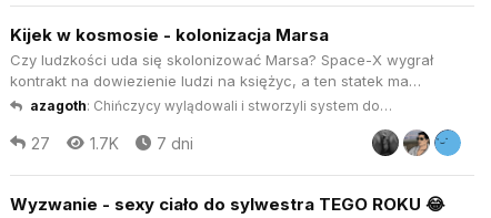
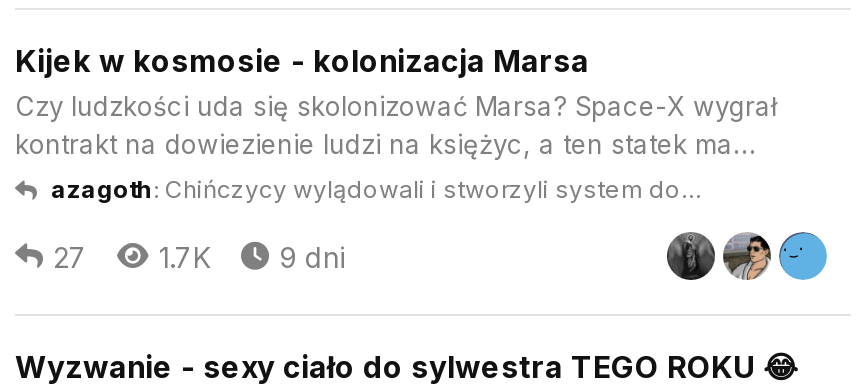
[90,133,193,152] 1.7K 7 dni -> [159,239,345,273] 1.7K 9 dni

